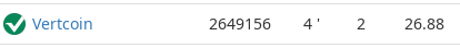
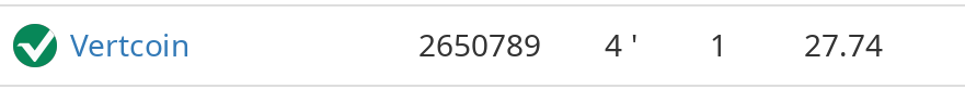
[209,14,271,34] 2649156 -> [418,25,541,66] 2650789
[357,14,366,34] 2 -> [710,25,727,66] 1
[404,14,444,34] 26.88 -> [804,25,883,66] 27.74

